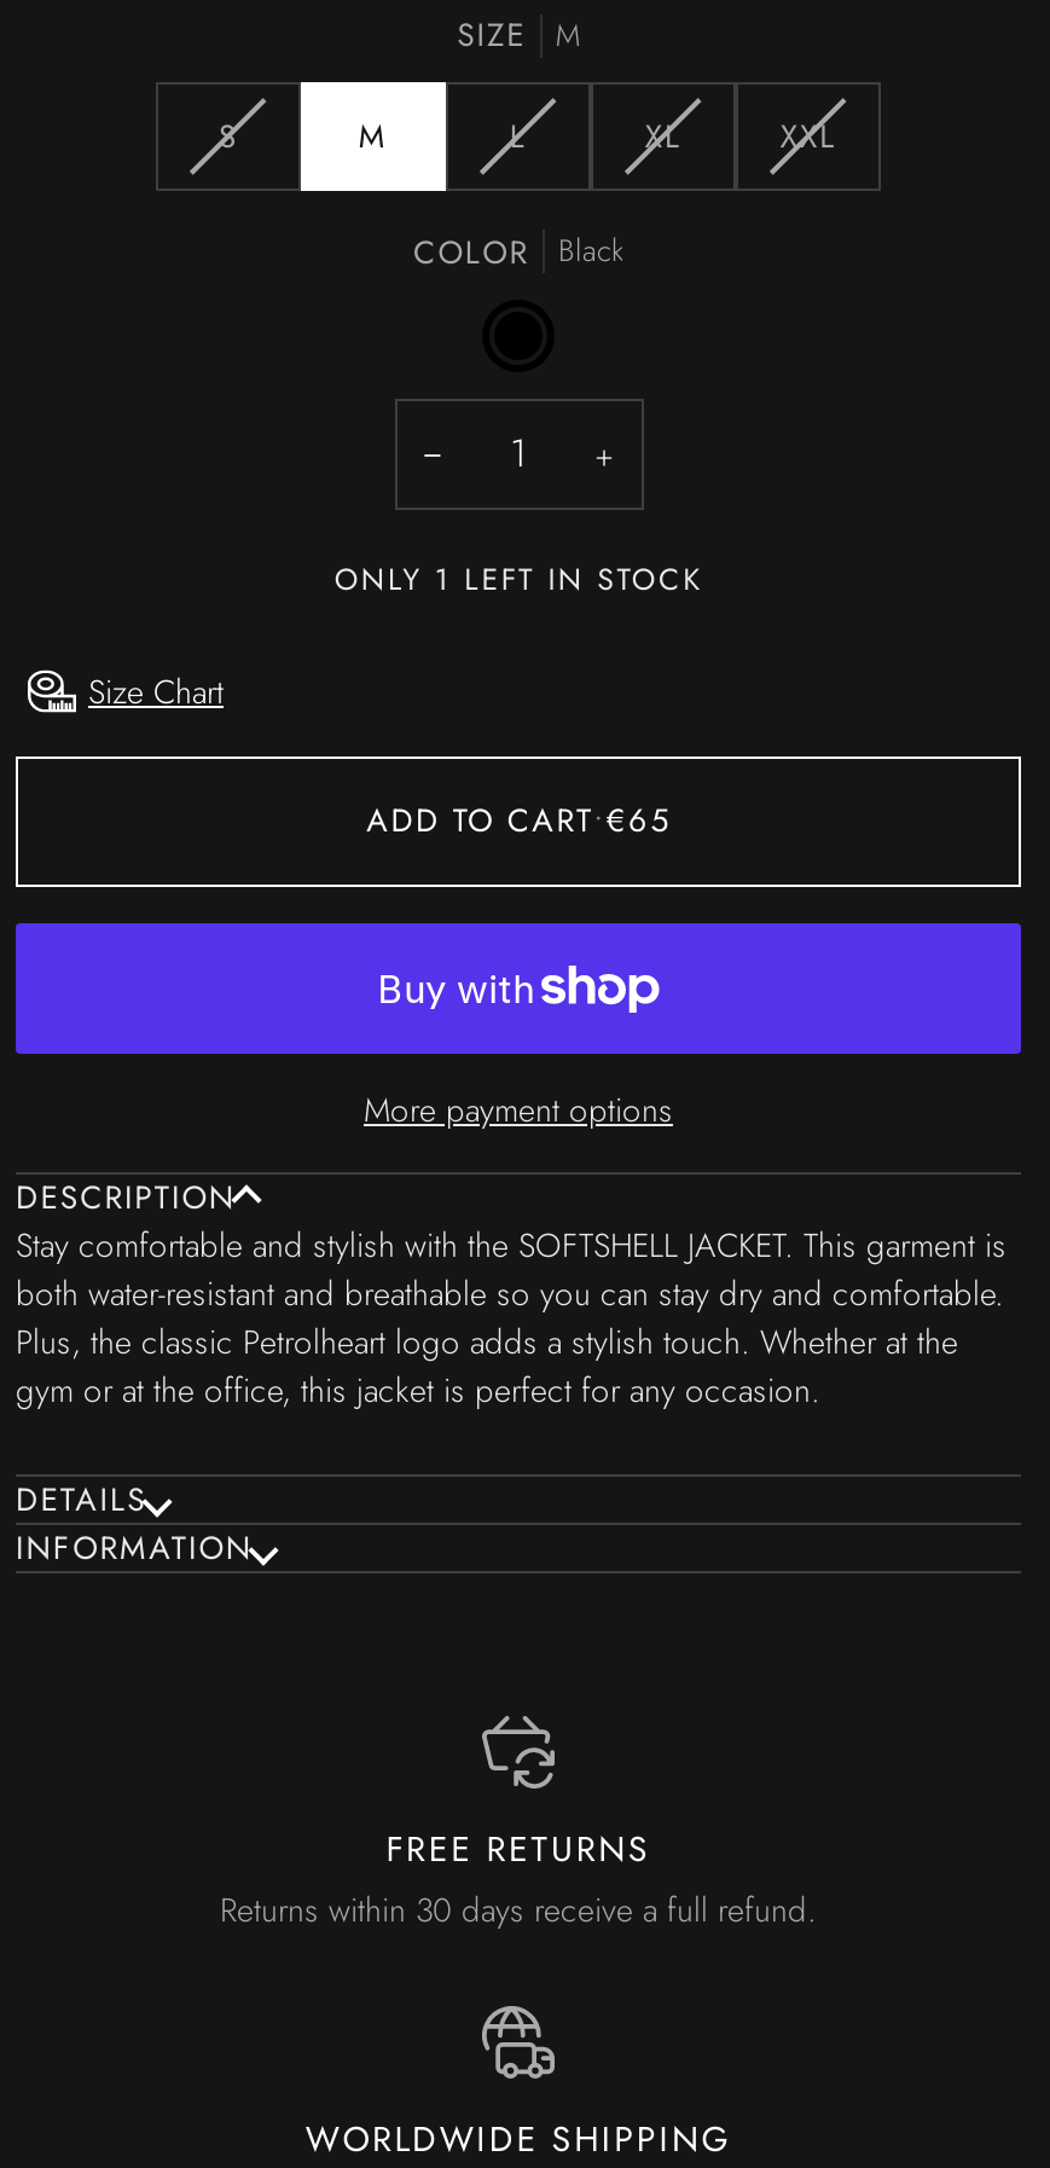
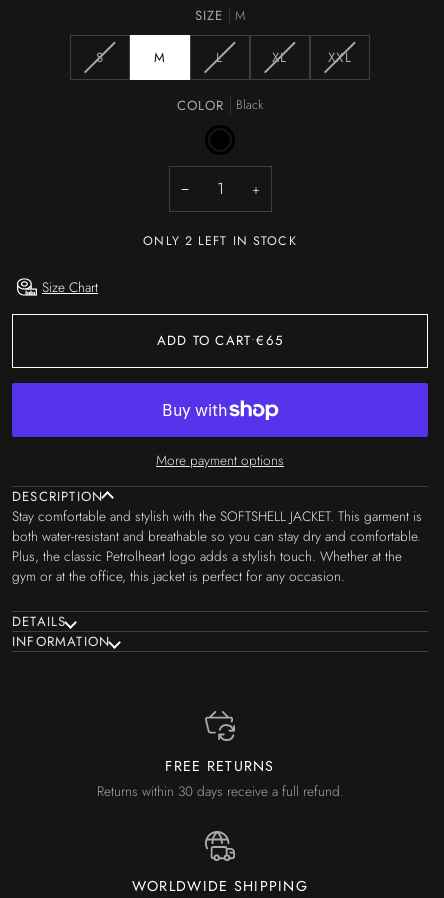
[334,559,702,602] ONLY 1 LEFT IN STOCK -> [143,232,297,250] ONLY 2 LEFT IN STOCK

